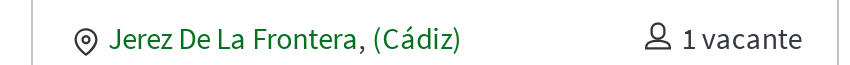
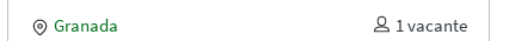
[108,18,462,56] Jerez De La Frontera, (Cádiz) -> [53,14,118,36] Granada

